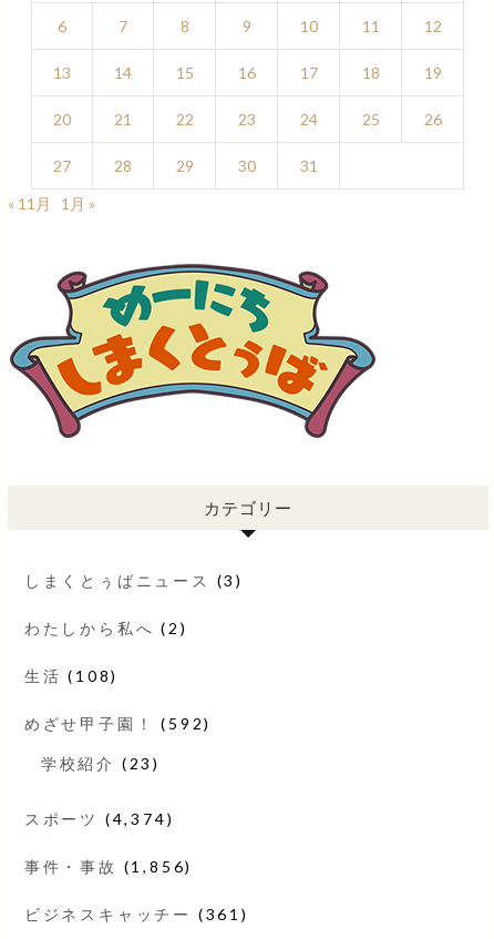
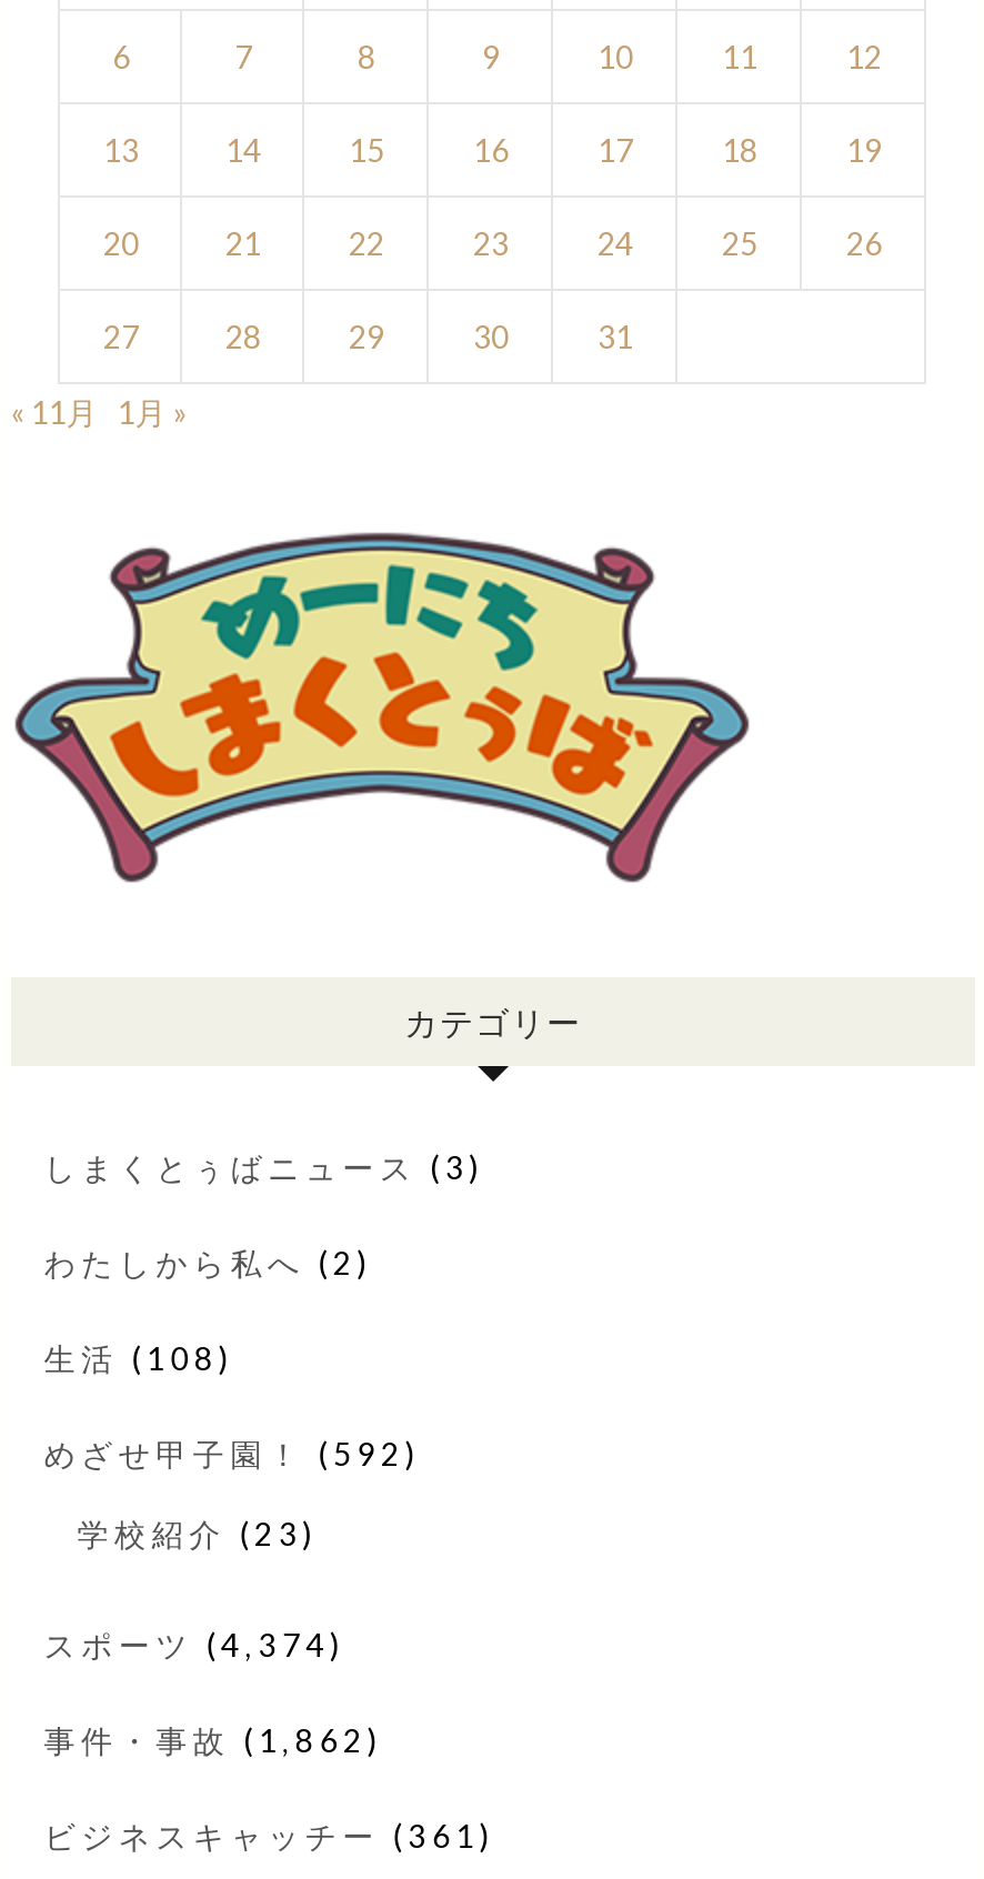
[24,857,193,876] 事件・事故(1,856) -> [44,1721,382,1759] 事件・事故(1,862)

